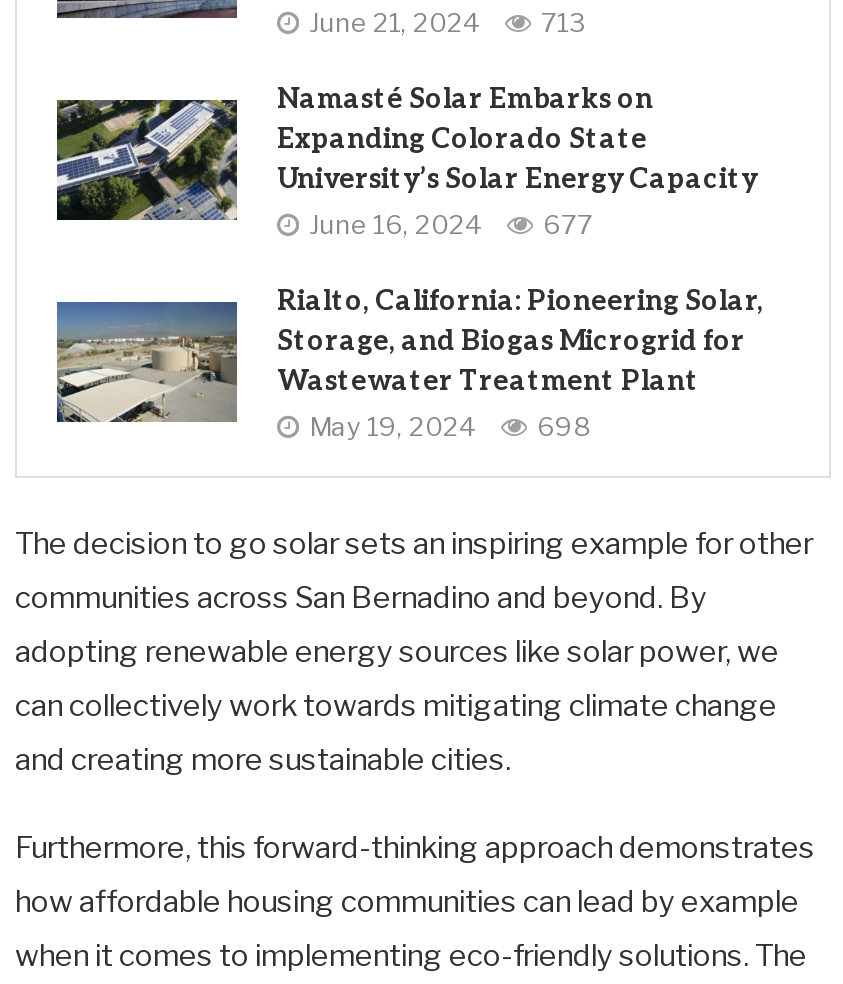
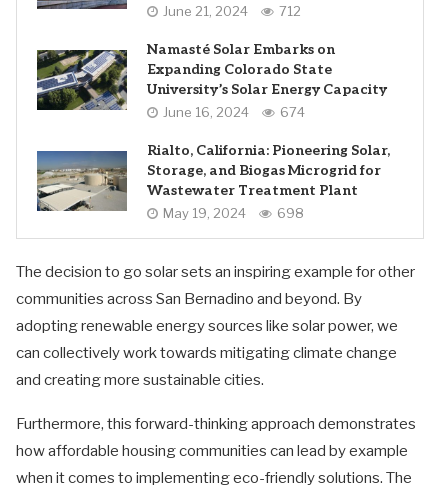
[309,6,585,38] June 21, 2024 713 -> [163,3,301,19] June 21, 2024 712
[309,208,593,240] June 16, 2024 677 -> [163,104,305,120] June 16, 2024 674

